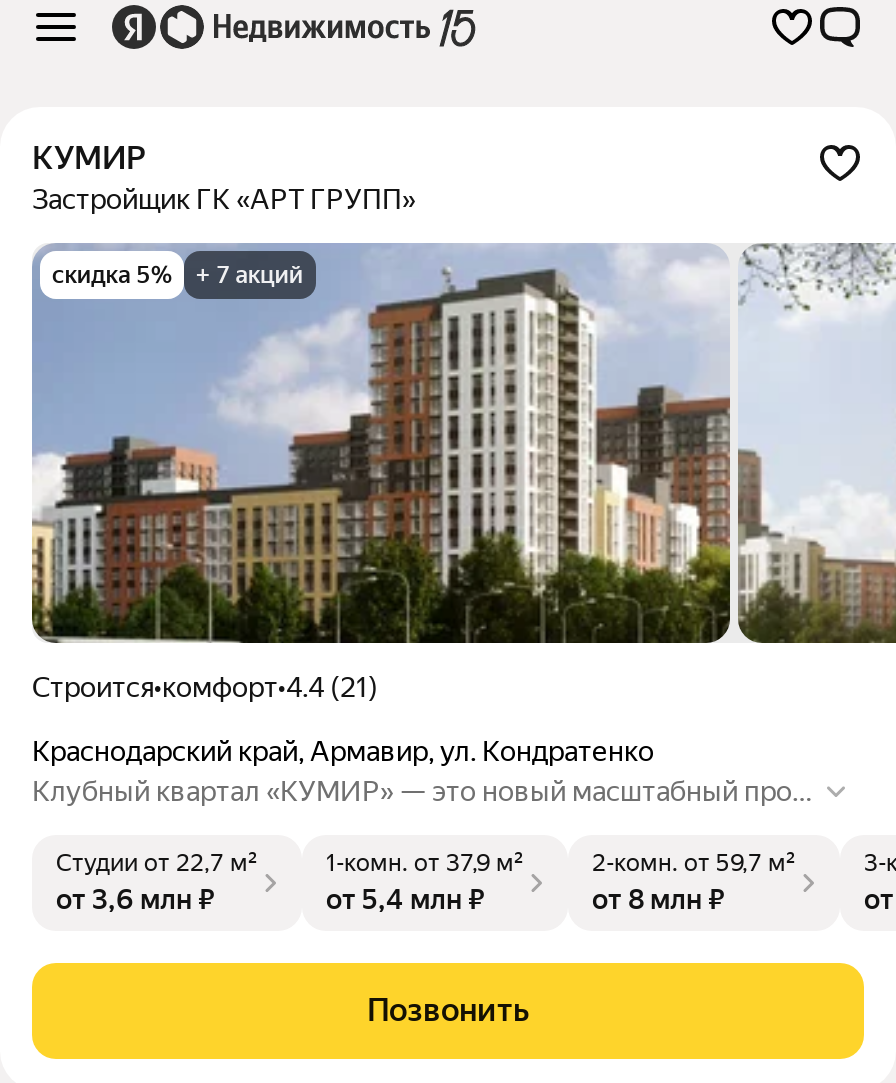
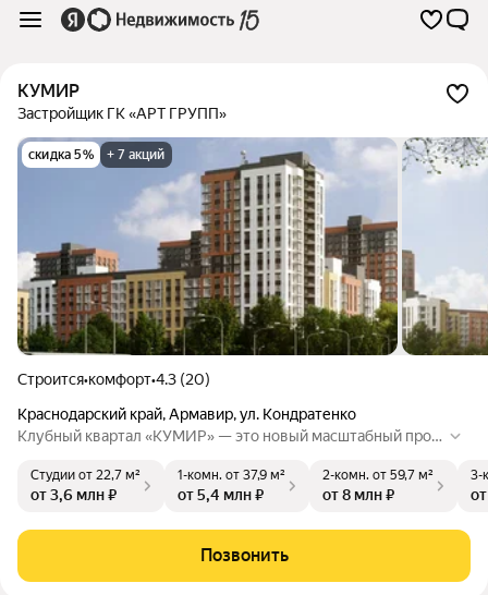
[50,671,378,703] Строится•комфорт•4.4 (21) -> [27,371,210,388] Строится•комфорт•4.3 (20)

